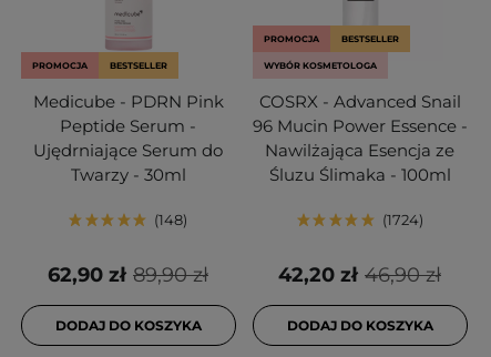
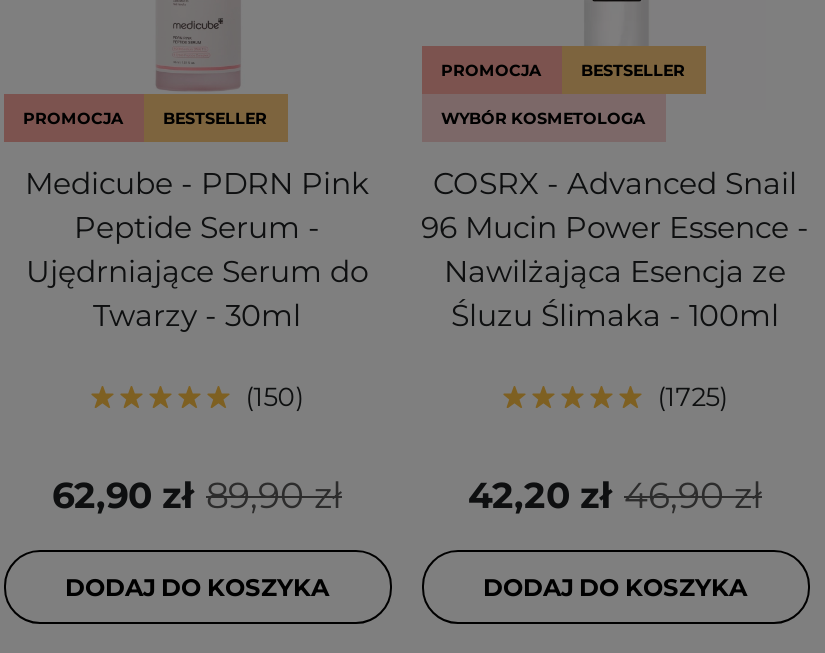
[159,211,183,229] 148 -> [254,381,296,413] 150
[387,211,419,229] 1724 -> [666,381,720,413] 1725

